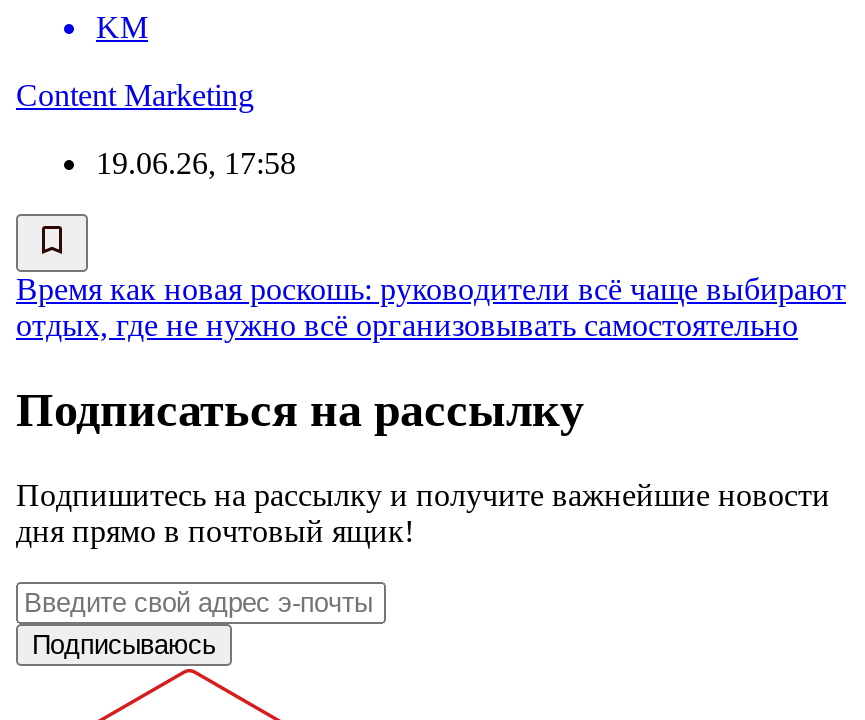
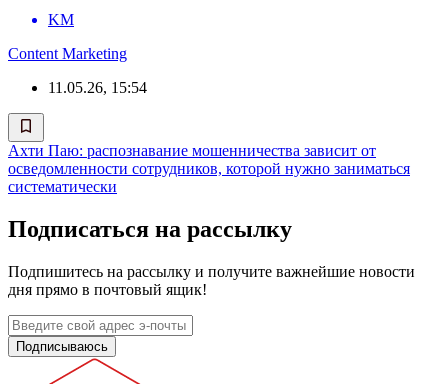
[96,146,296,180] 19.06.26, 17:58 -> [48,79,147,96] 11.05.26, 15:54
[16,272,846,342] Время как новая роскошь: руководители всё чаще выбирают | отдых, где не нужно всё организовывать самостоятельно -> [8,142,410,195] Ахти Паю: распознавание мошенничества зависит от | осведомленности сотрудников, которой нужно заниматься | систематически

